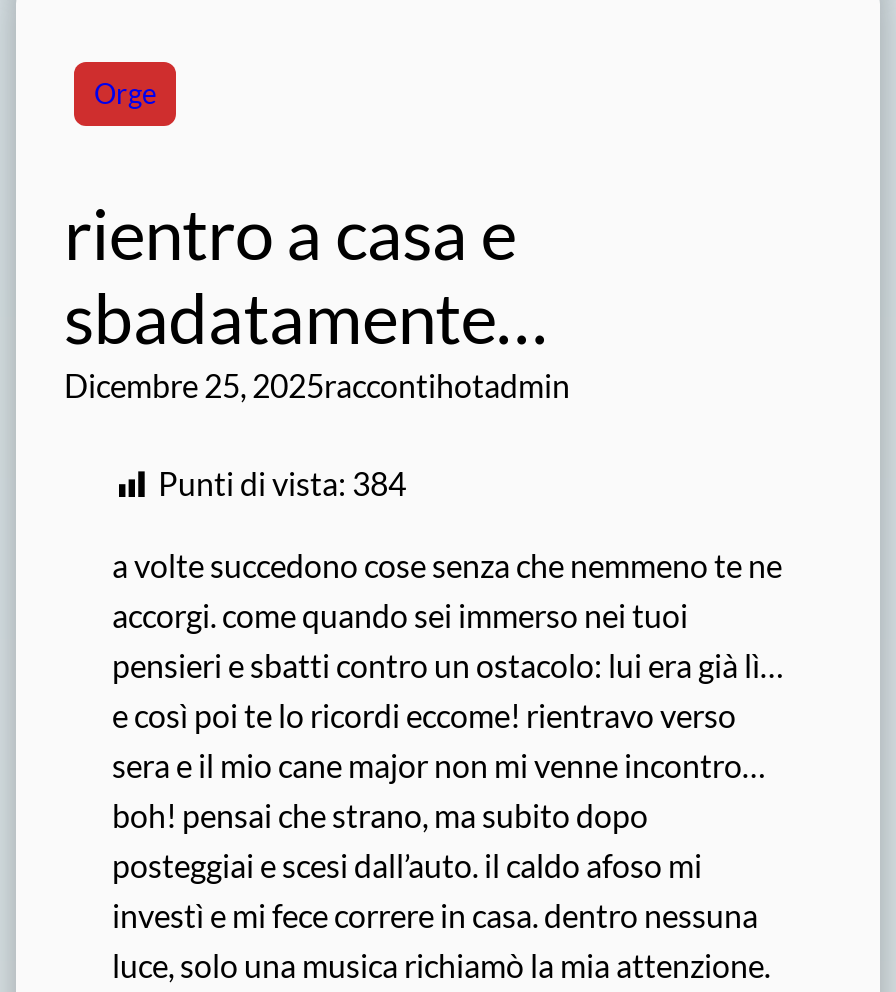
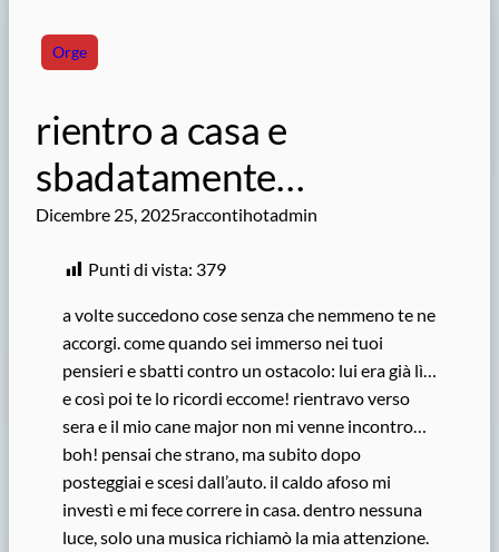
[158,464,406,502] Punti di vista: 384 -> [88,258,226,280] Punti di vista: 379

